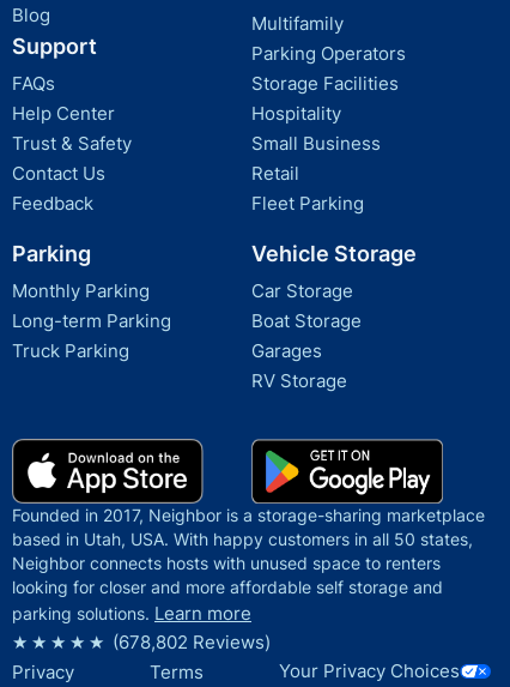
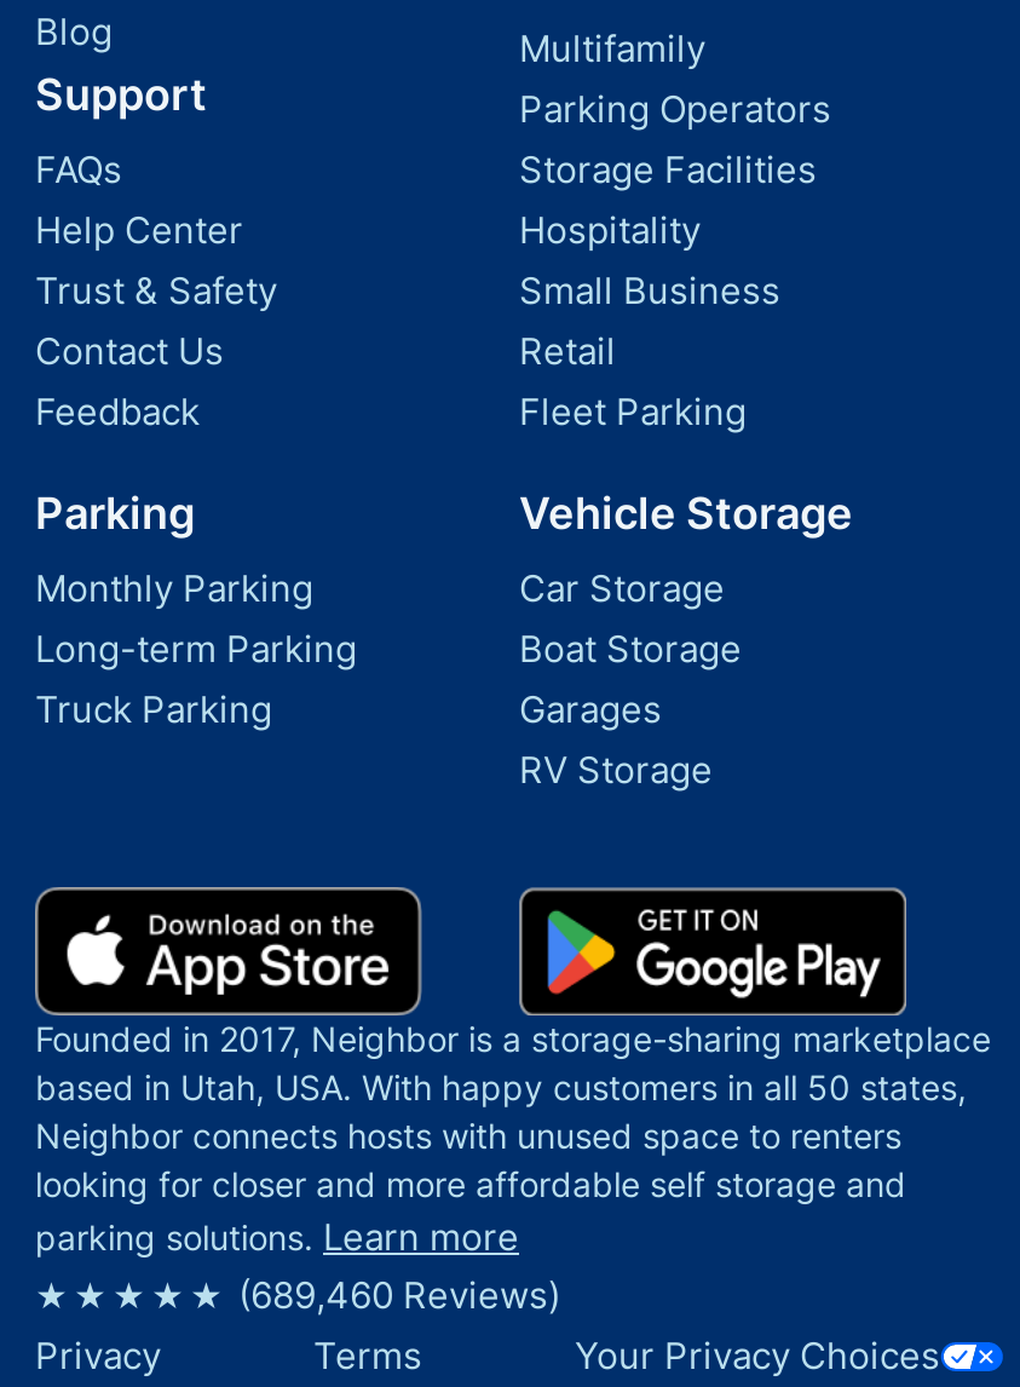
[113,630,271,653] (678,802 Reviews) -> [238,1273,560,1318] (689,460 Reviews)

